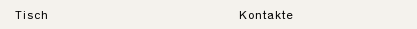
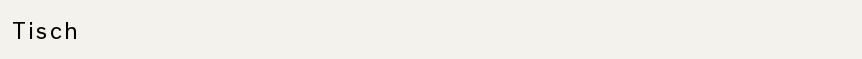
[239,9,294,21] Kontakte -> none

